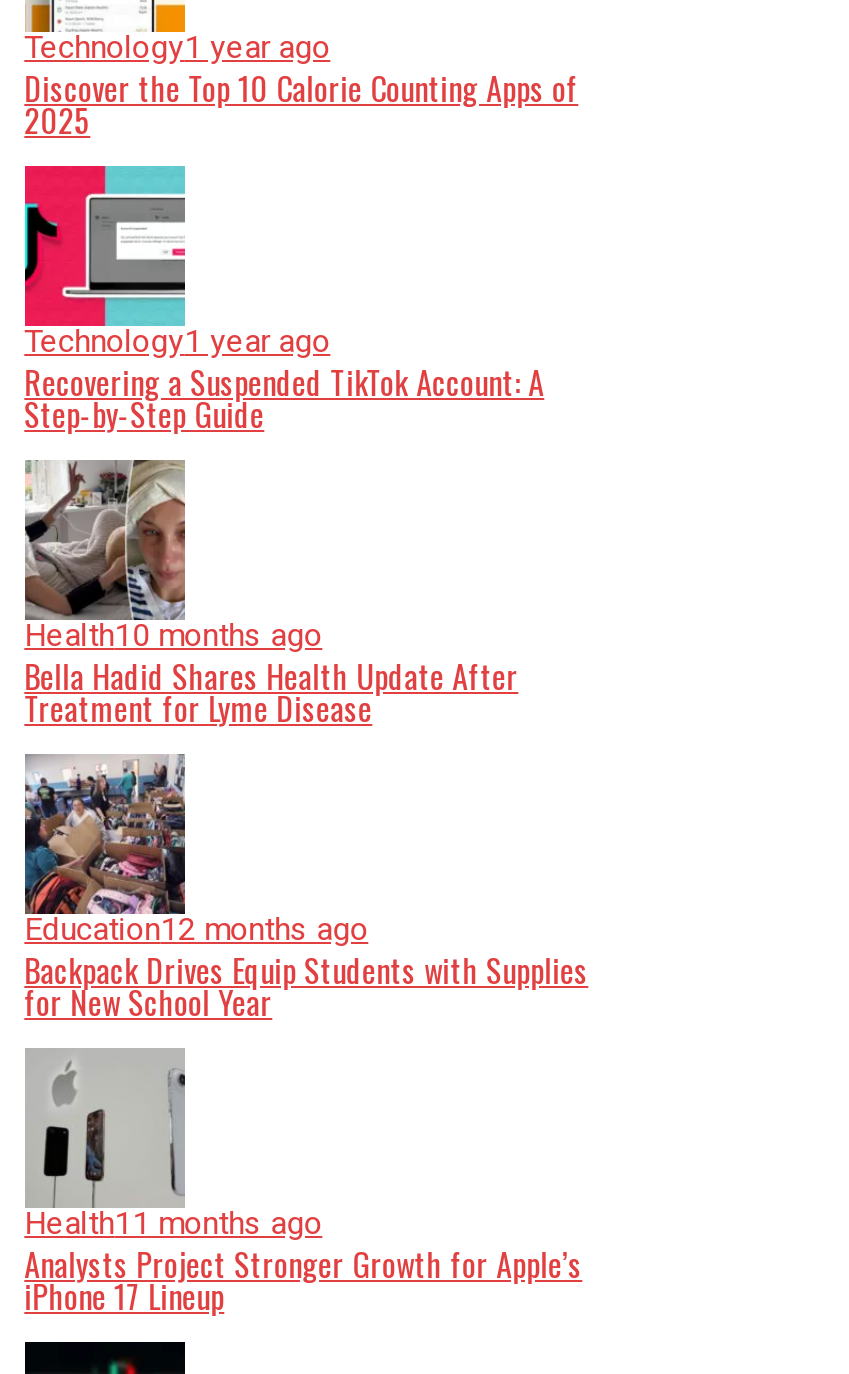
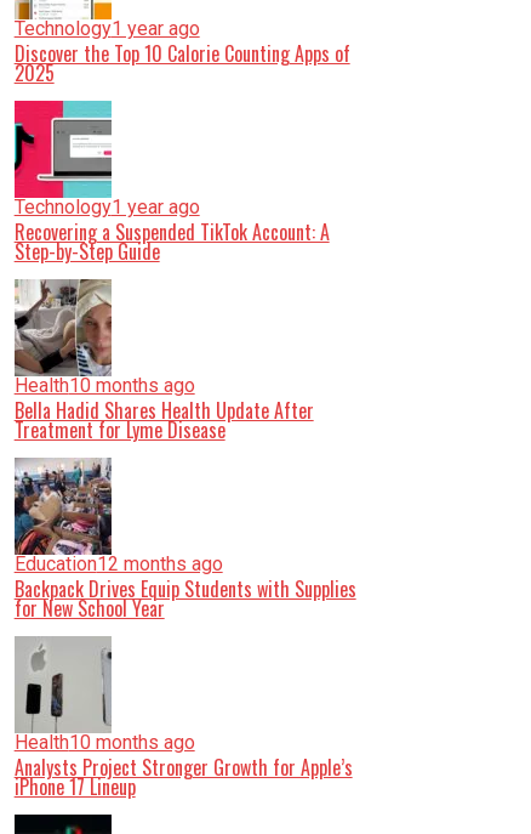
[24,1204,322,1242] Health11 months ago -> [14,731,195,754] Health10 months ago

